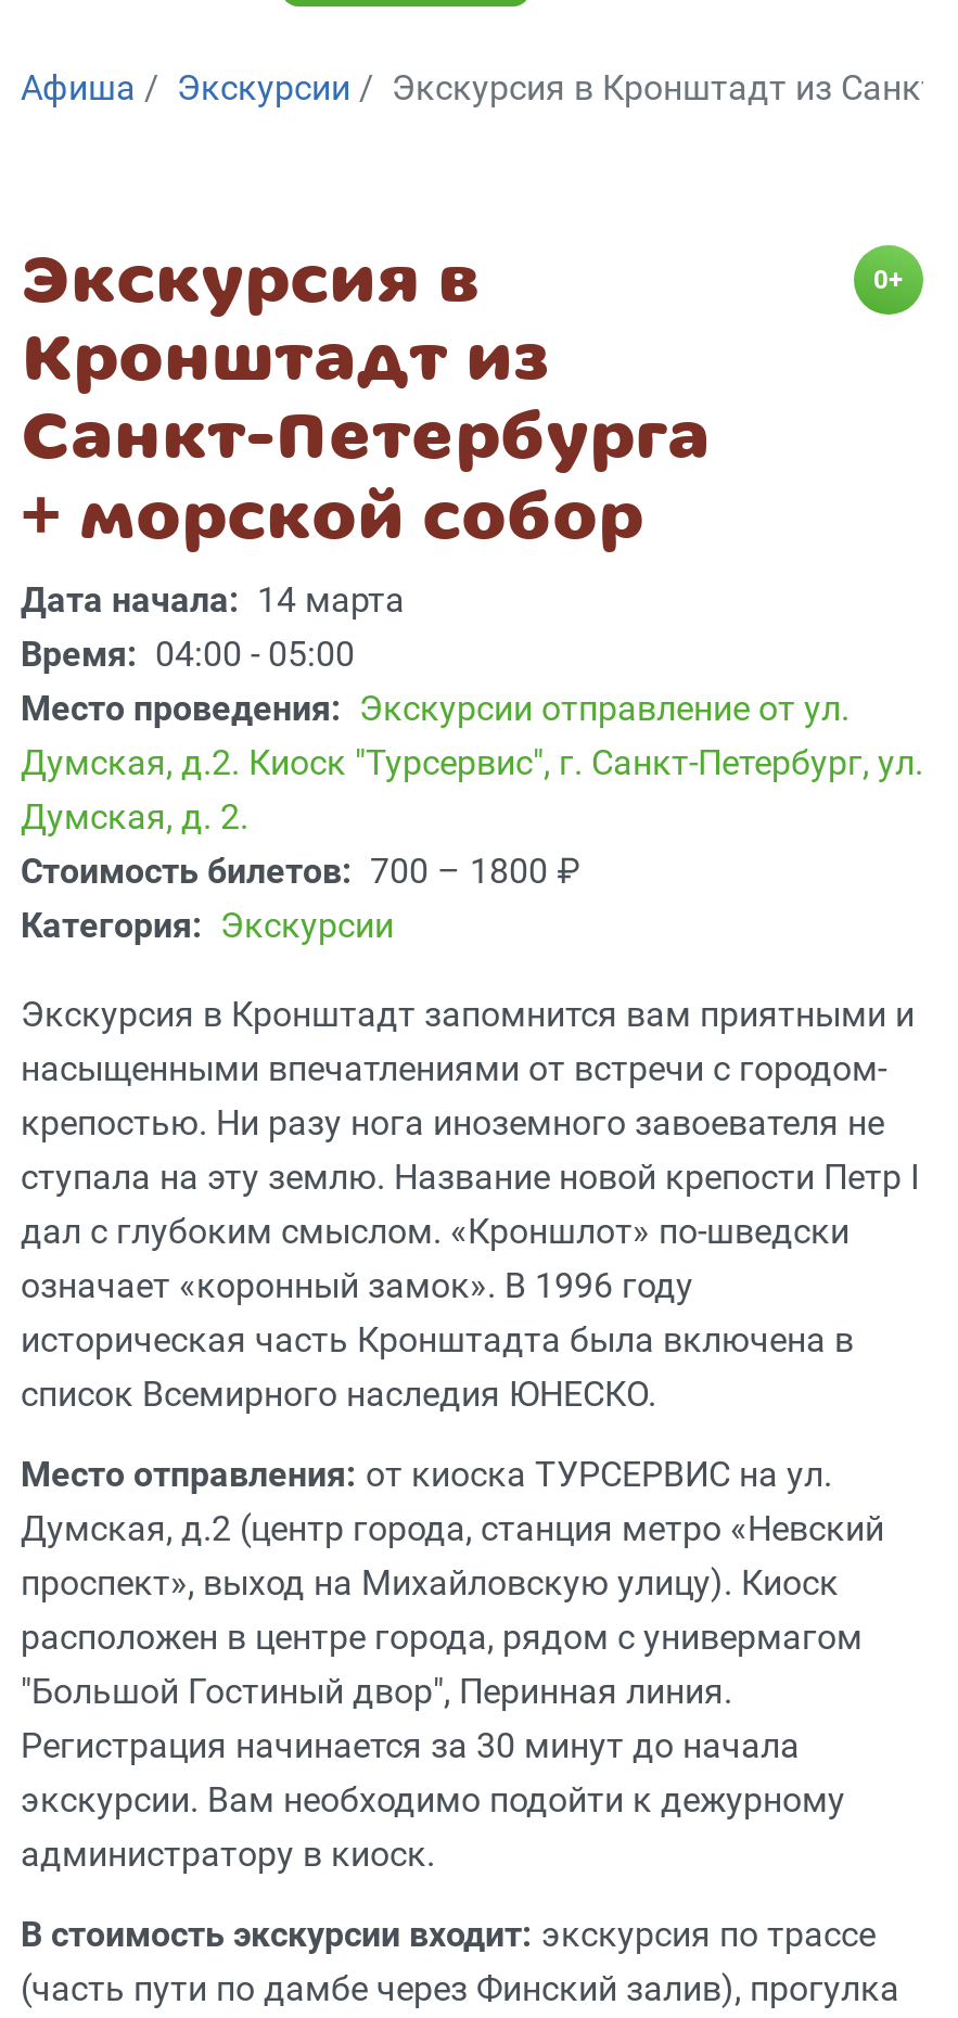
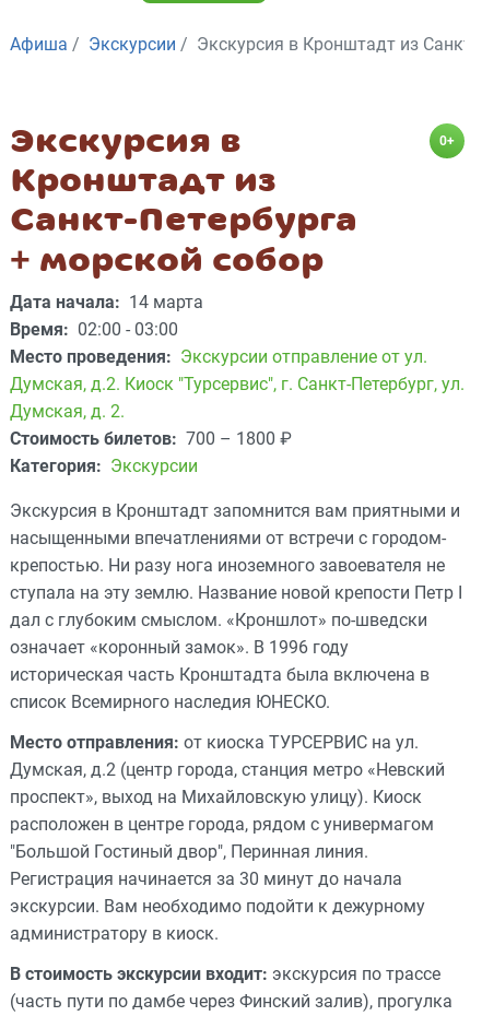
[21,634,355,676] Время: 04:00 - 05:00 -> [10,319,178,340] Время: 02:00 - 03:00

